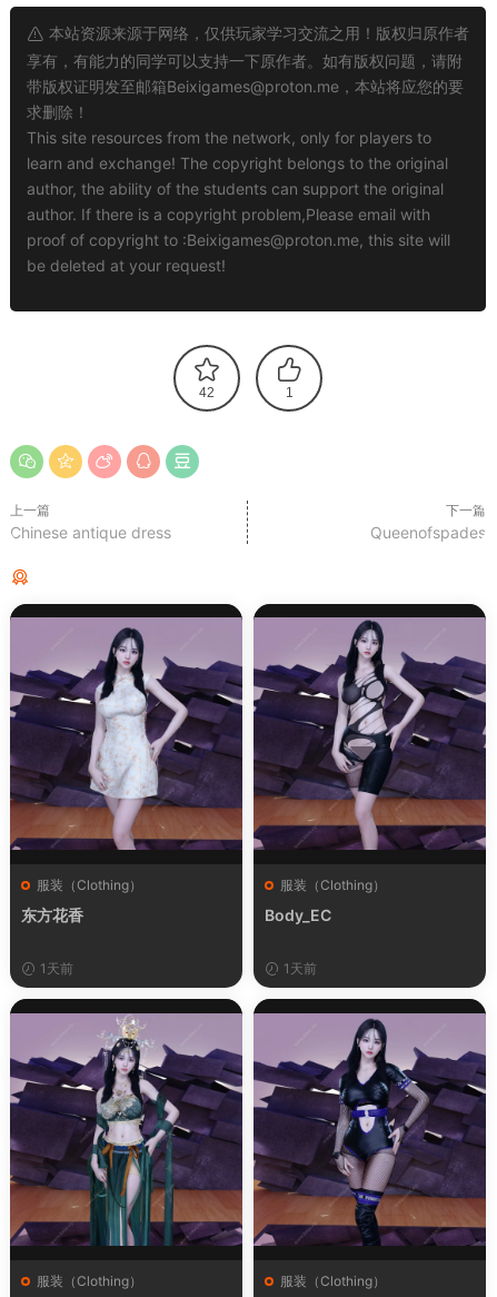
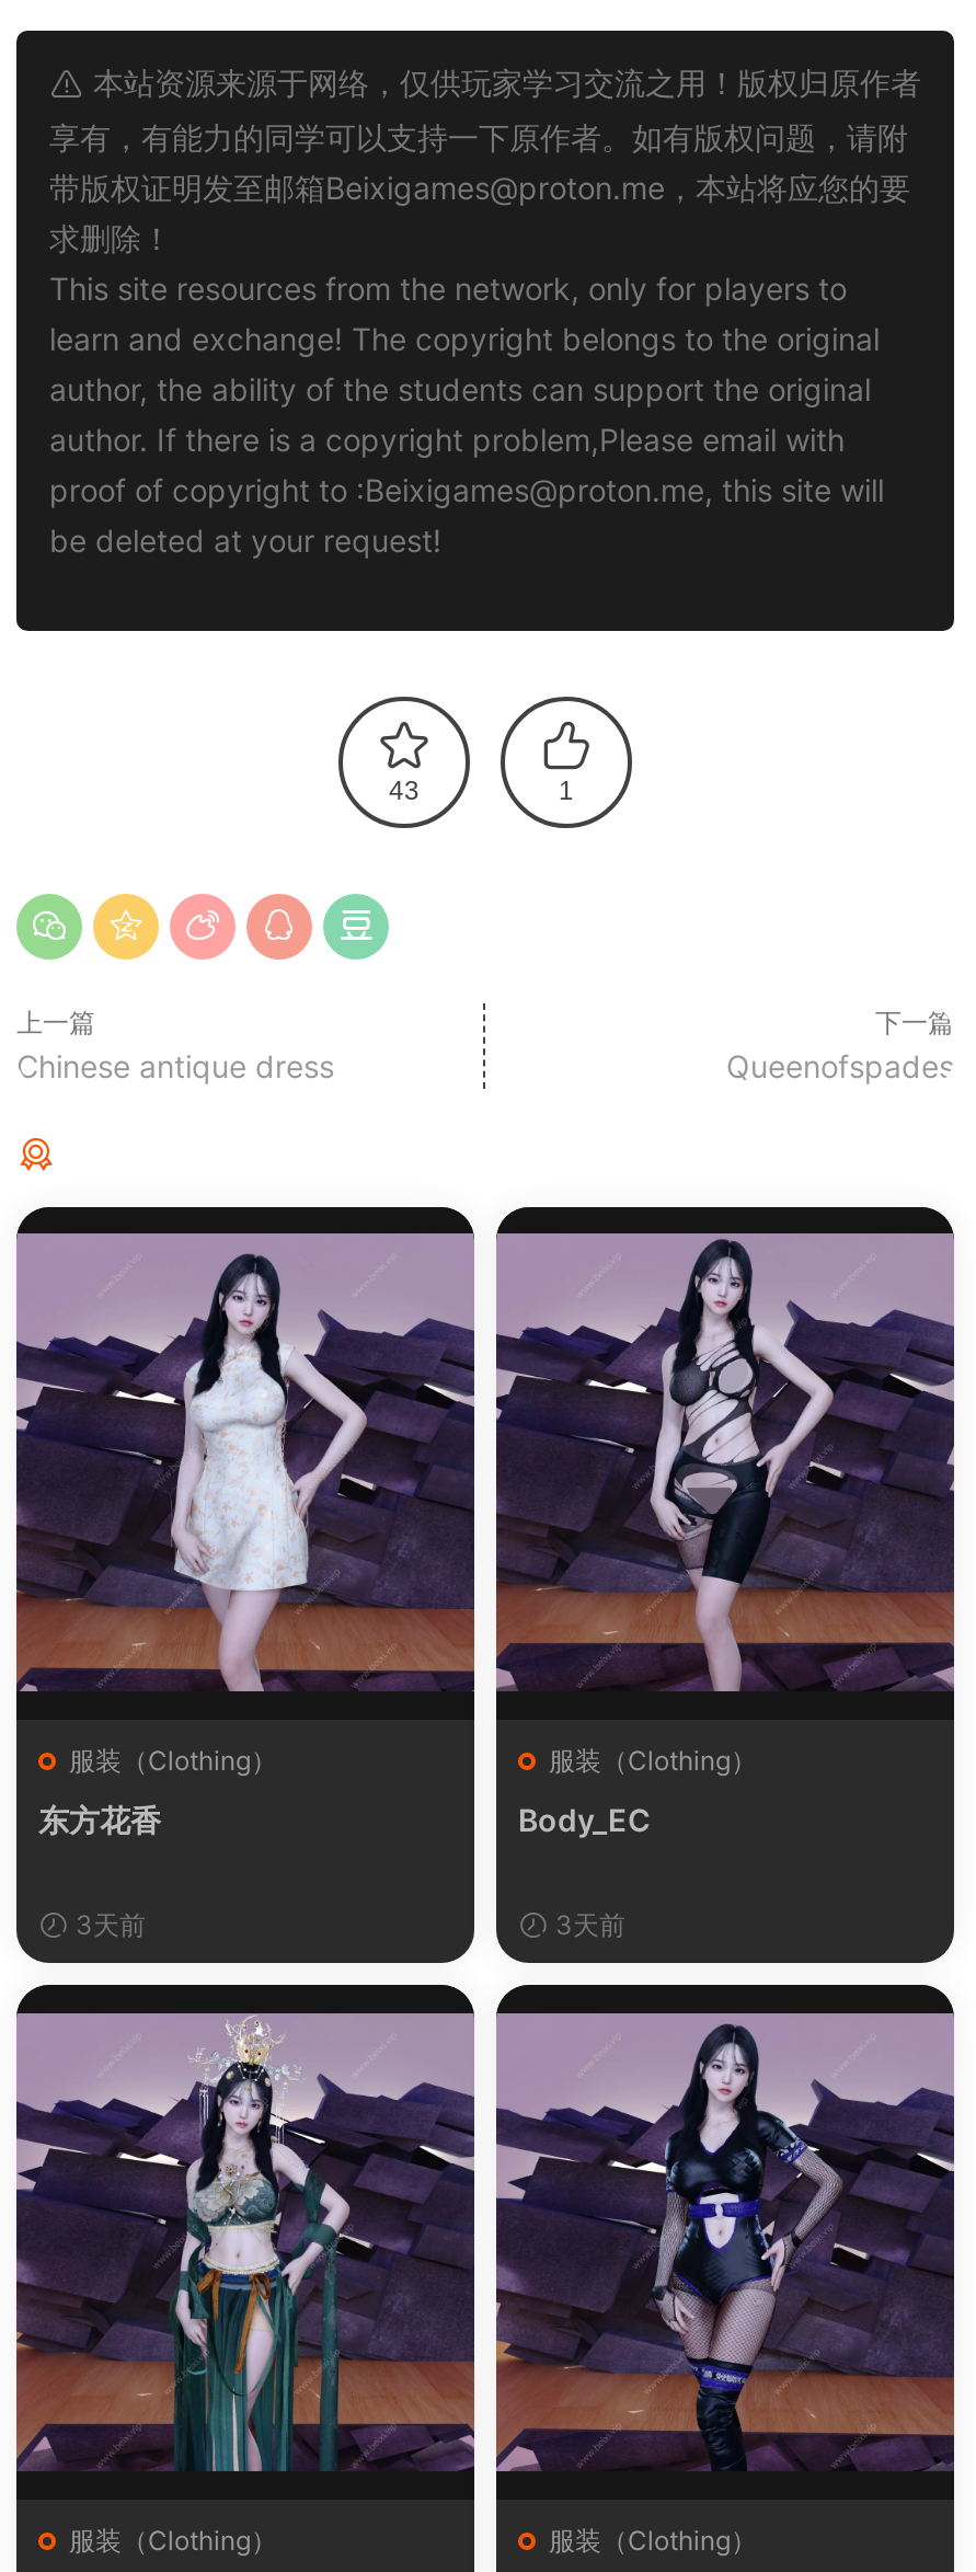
[199,384,215,400] 42 -> [389,775,420,805] 43
[37,960,73,977] 1天前 -> [69,1909,146,1942] 3天前
[280,960,317,977] 1天前 -> [549,1909,625,1942] 3天前

